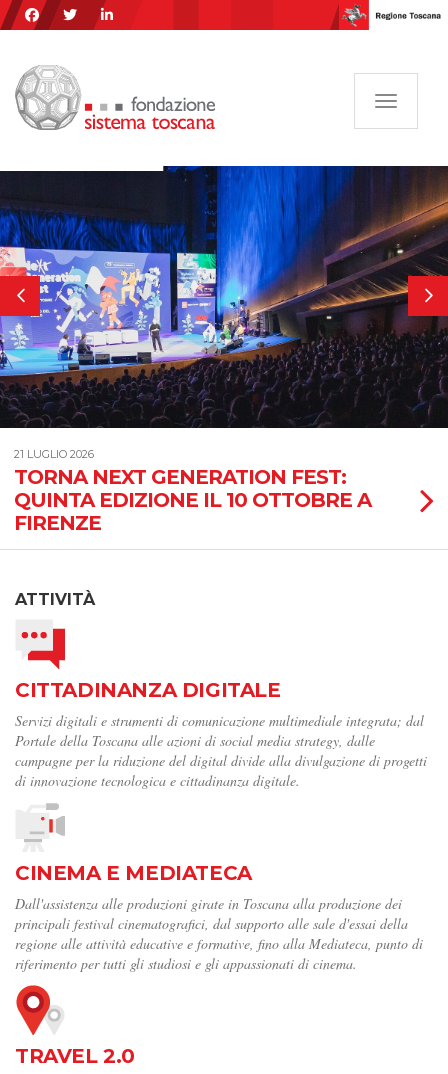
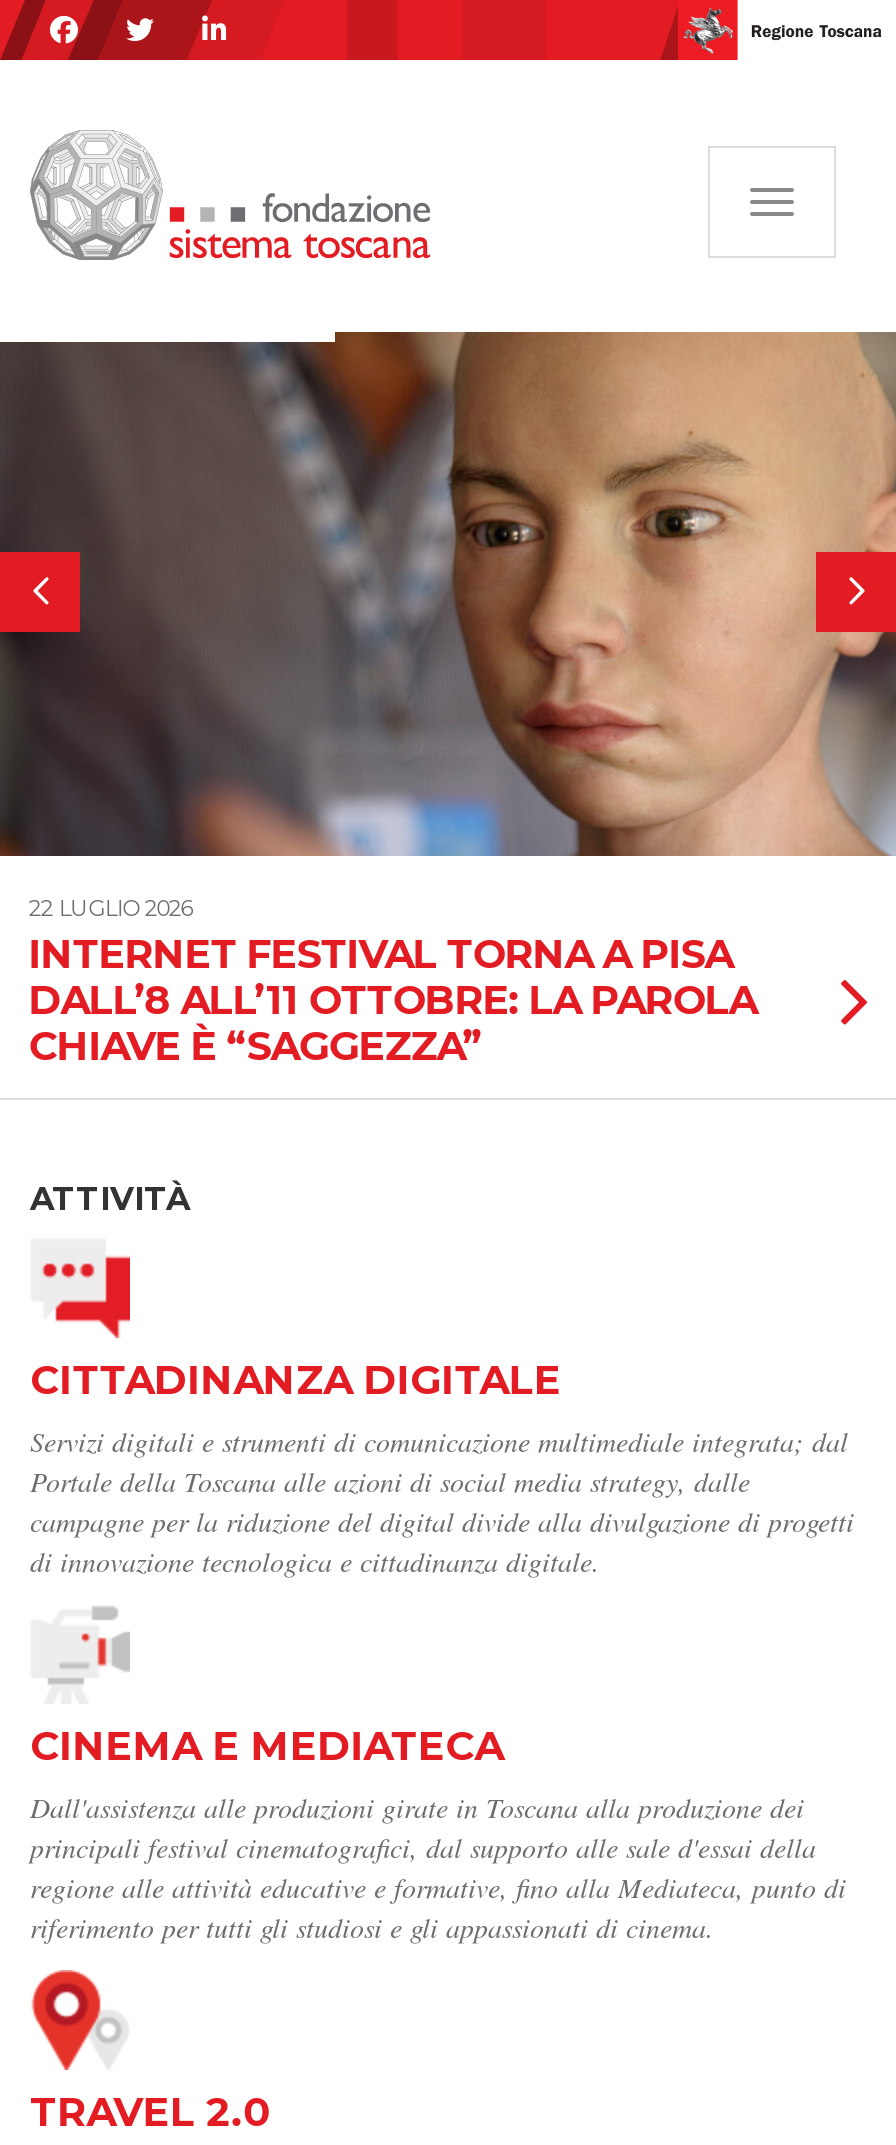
[3,165,445,535] [image] | 21 LUGLIO 2026 | TORNA NEXT GENERATION FEST: | QUINTA EDIZIONE IL 10 OTTOBRE A | FIRENZE -> [6,330,890,1070] [image] | 22 LUGLIO 2026 | INTERNET FESTIVAL TORNA A PISA | DALL’8 ALL’11 OTTOBRE: LA PAROLA | CHIAVE È “SAGGEZZA”

